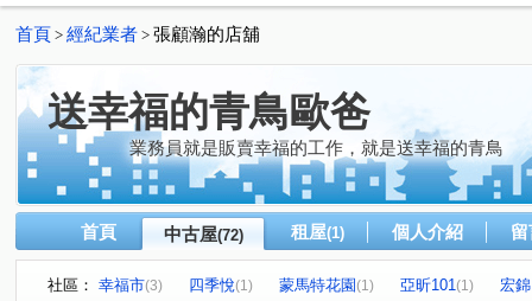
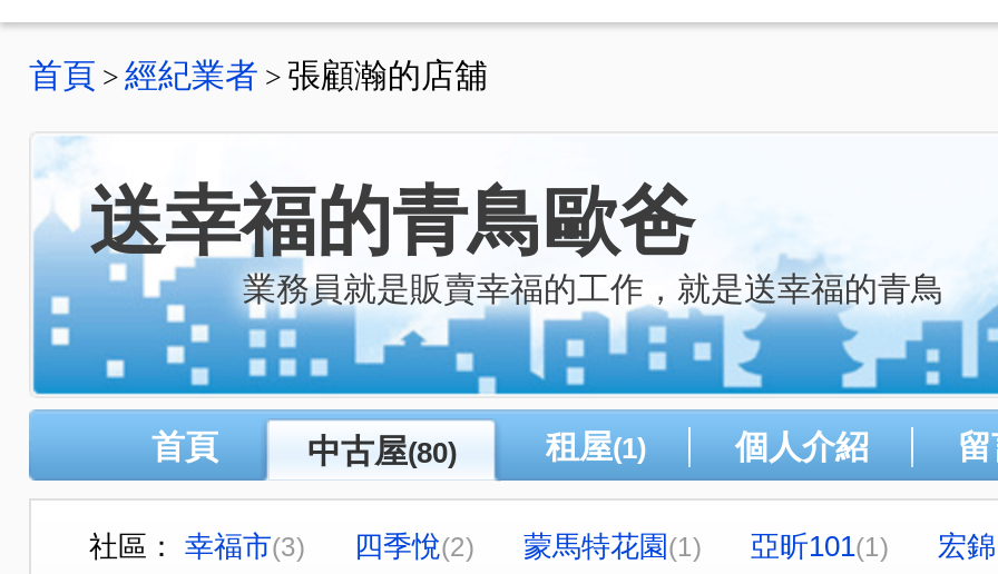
[164,224,243,244] 中古屋(72) -> [307,432,457,469] 中古屋(80)
[189,276,253,294] 四季悅(1) -> [354,530,474,563] 四季悅(2)

